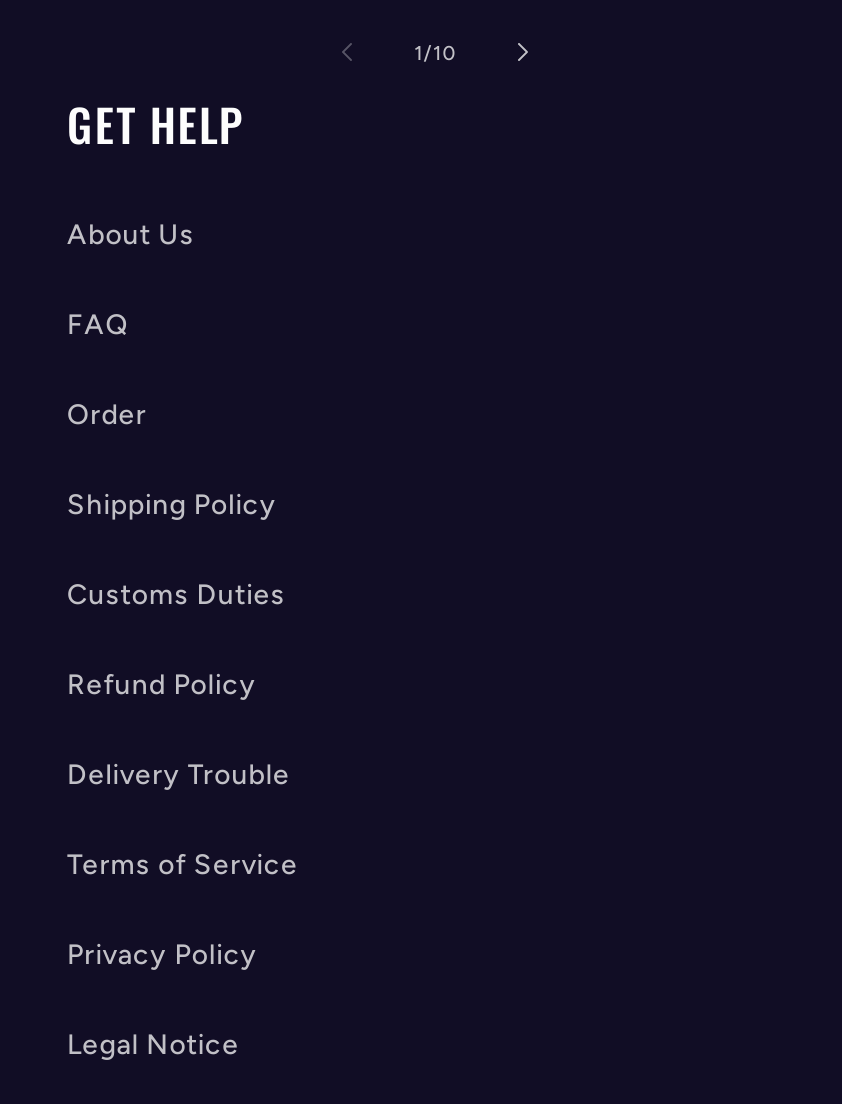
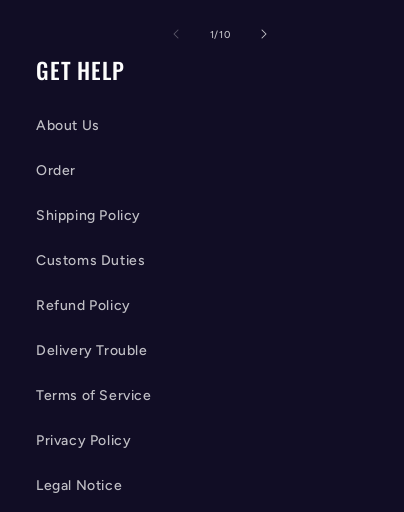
[67,308,129,342] FAQ -> none

